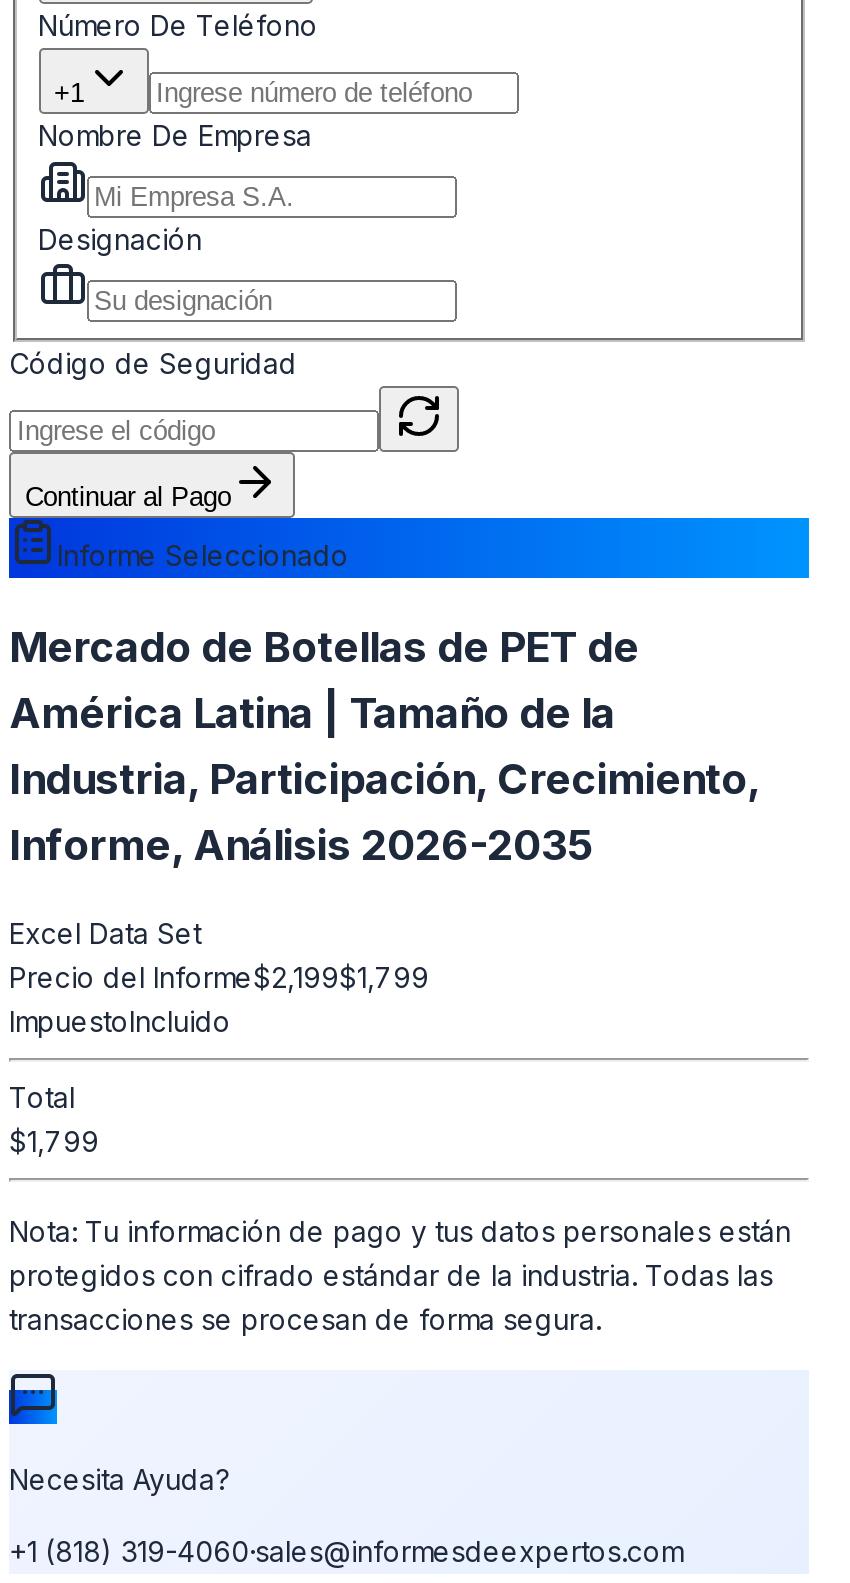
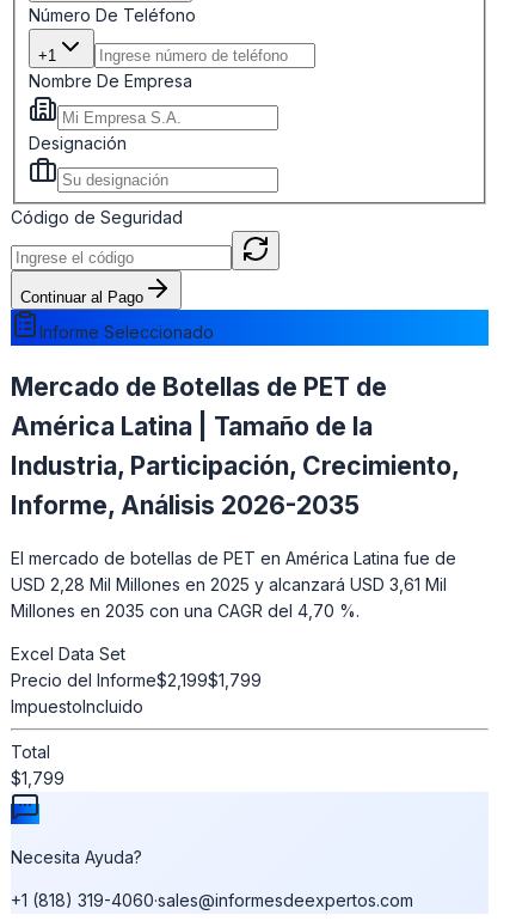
none -> [11,548,456,621] El mercado de botellas de PET en América Latina fue de | USD 2,28 Mil Millones en 2025 y alcanzará USD 3,61 Mil | Millones en 2035 con una CAGR del 4,70 %.
moved [9,917,429,1159] -> [11,644,262,789]: Excel Data Set | Precio del Informe$2,199$1,799 | ImpuestoIncluido | Total | $1,799
[9,1215,791,1337] Nota: Tu información de pago y tus datos personales están | protegidos con cifrado estándar de la industria. Todas las | transacciones se procesan de forma segura. -> none

